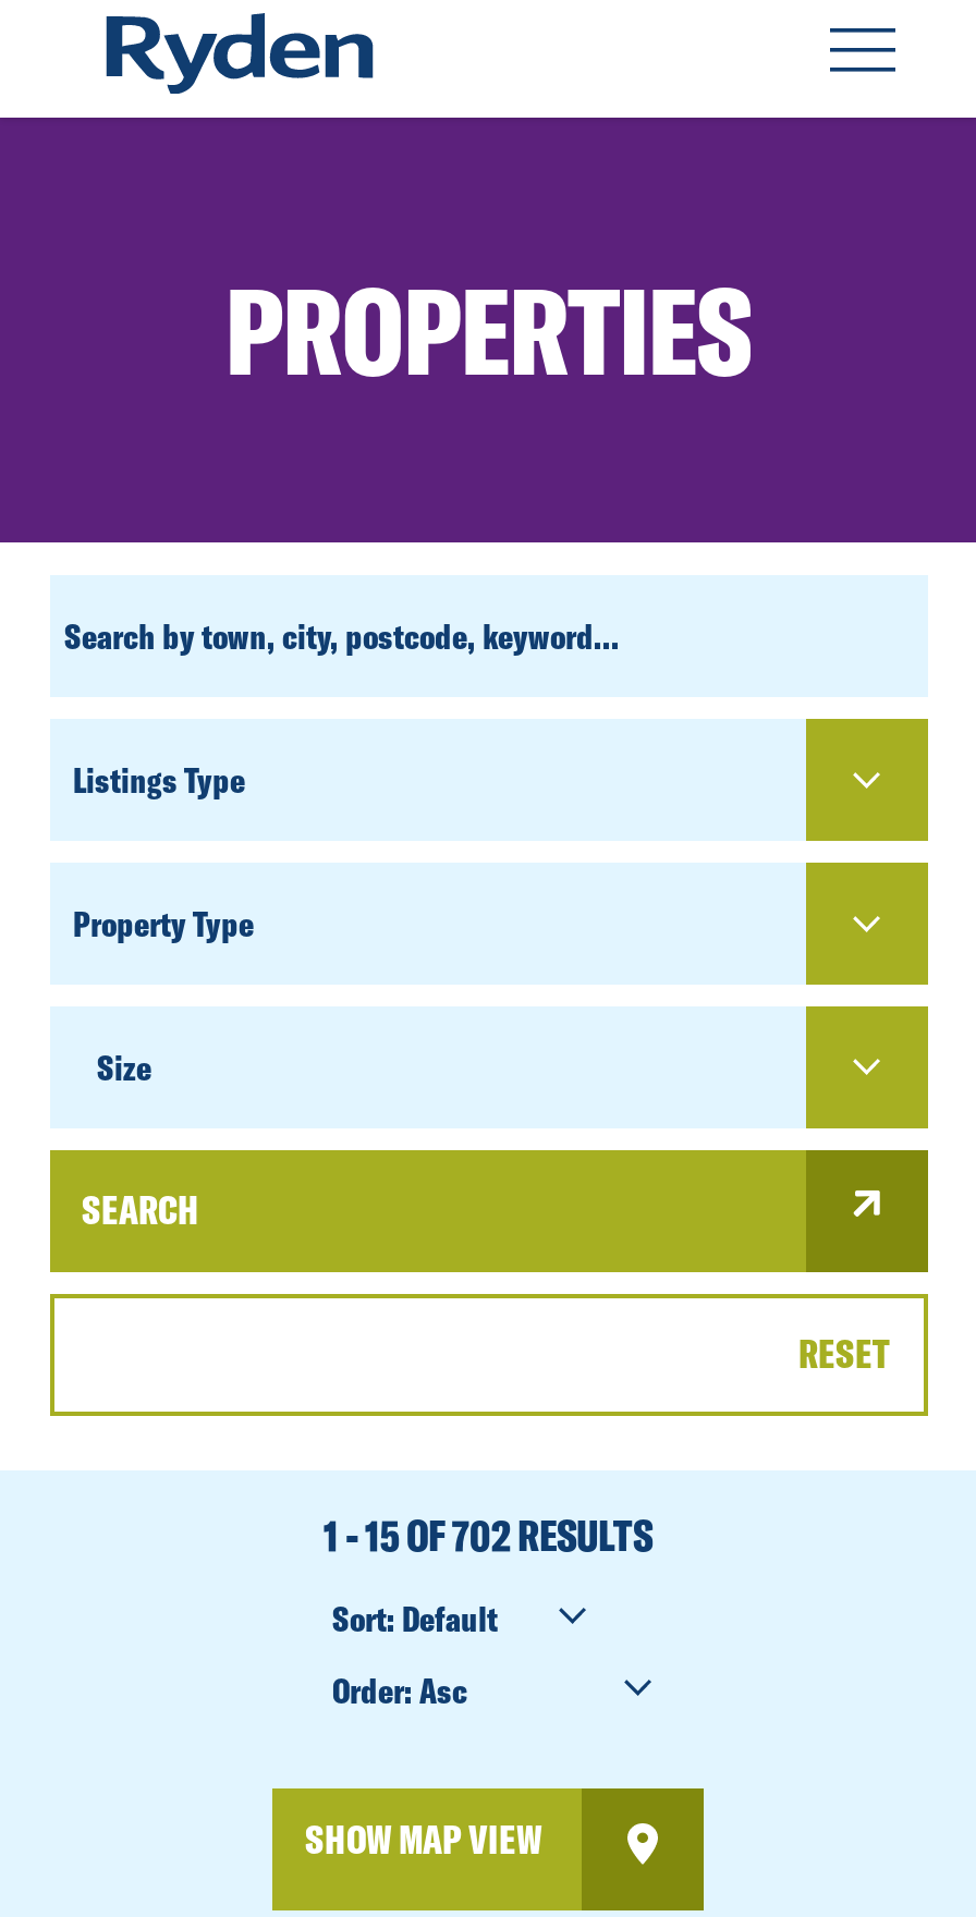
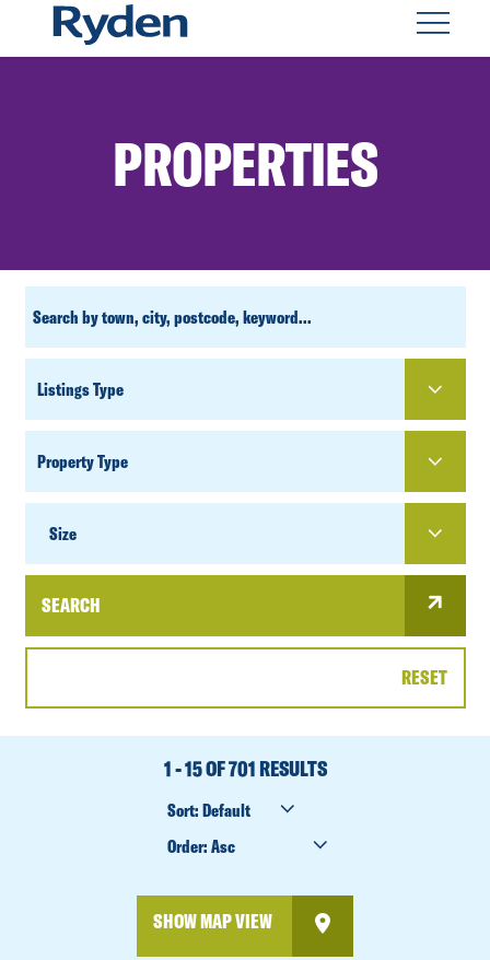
[324,1507,652,1562] 1 - 15 OF 702 RESULTS -> [164,754,326,782] 1 - 15 OF 701 RESULTS

